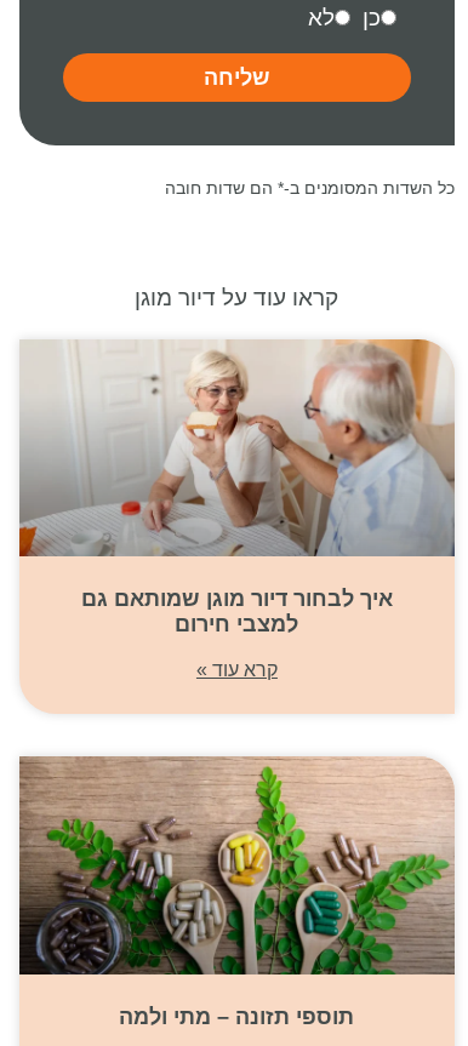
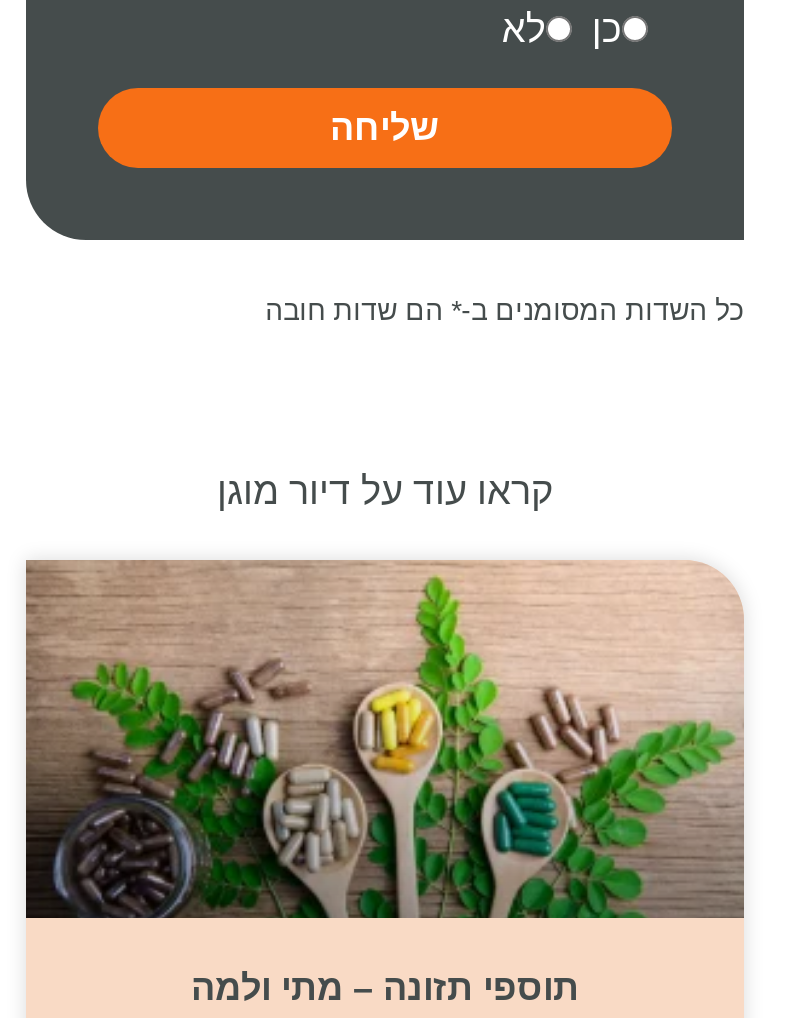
[18,339,453,680] [image] | איך לבחור דיור מוגן שמותאם גם | למצבי חירום | קרא עוד » -> none

